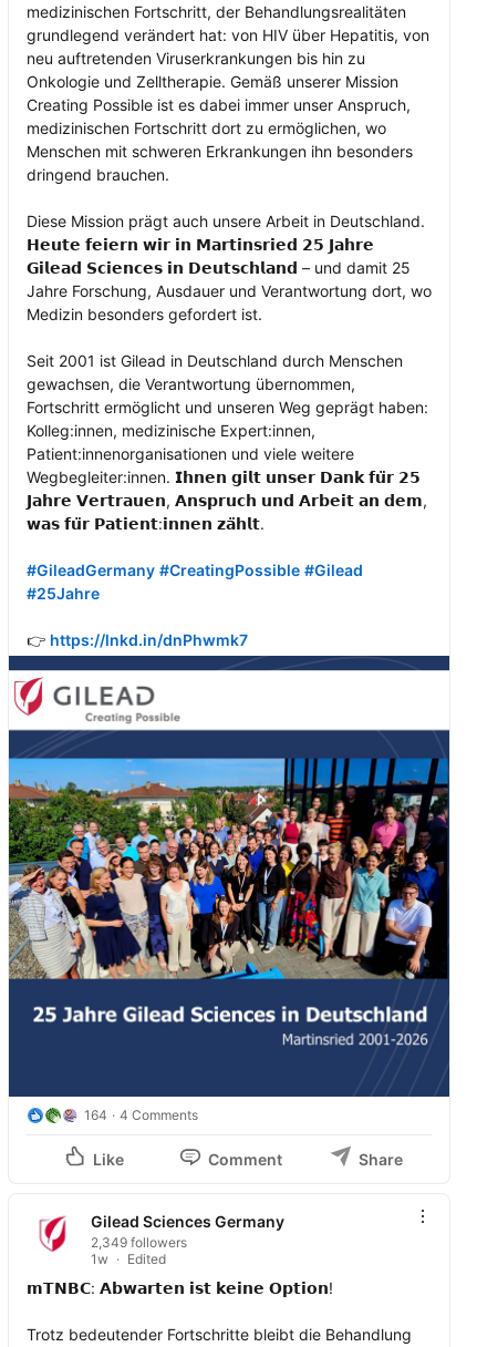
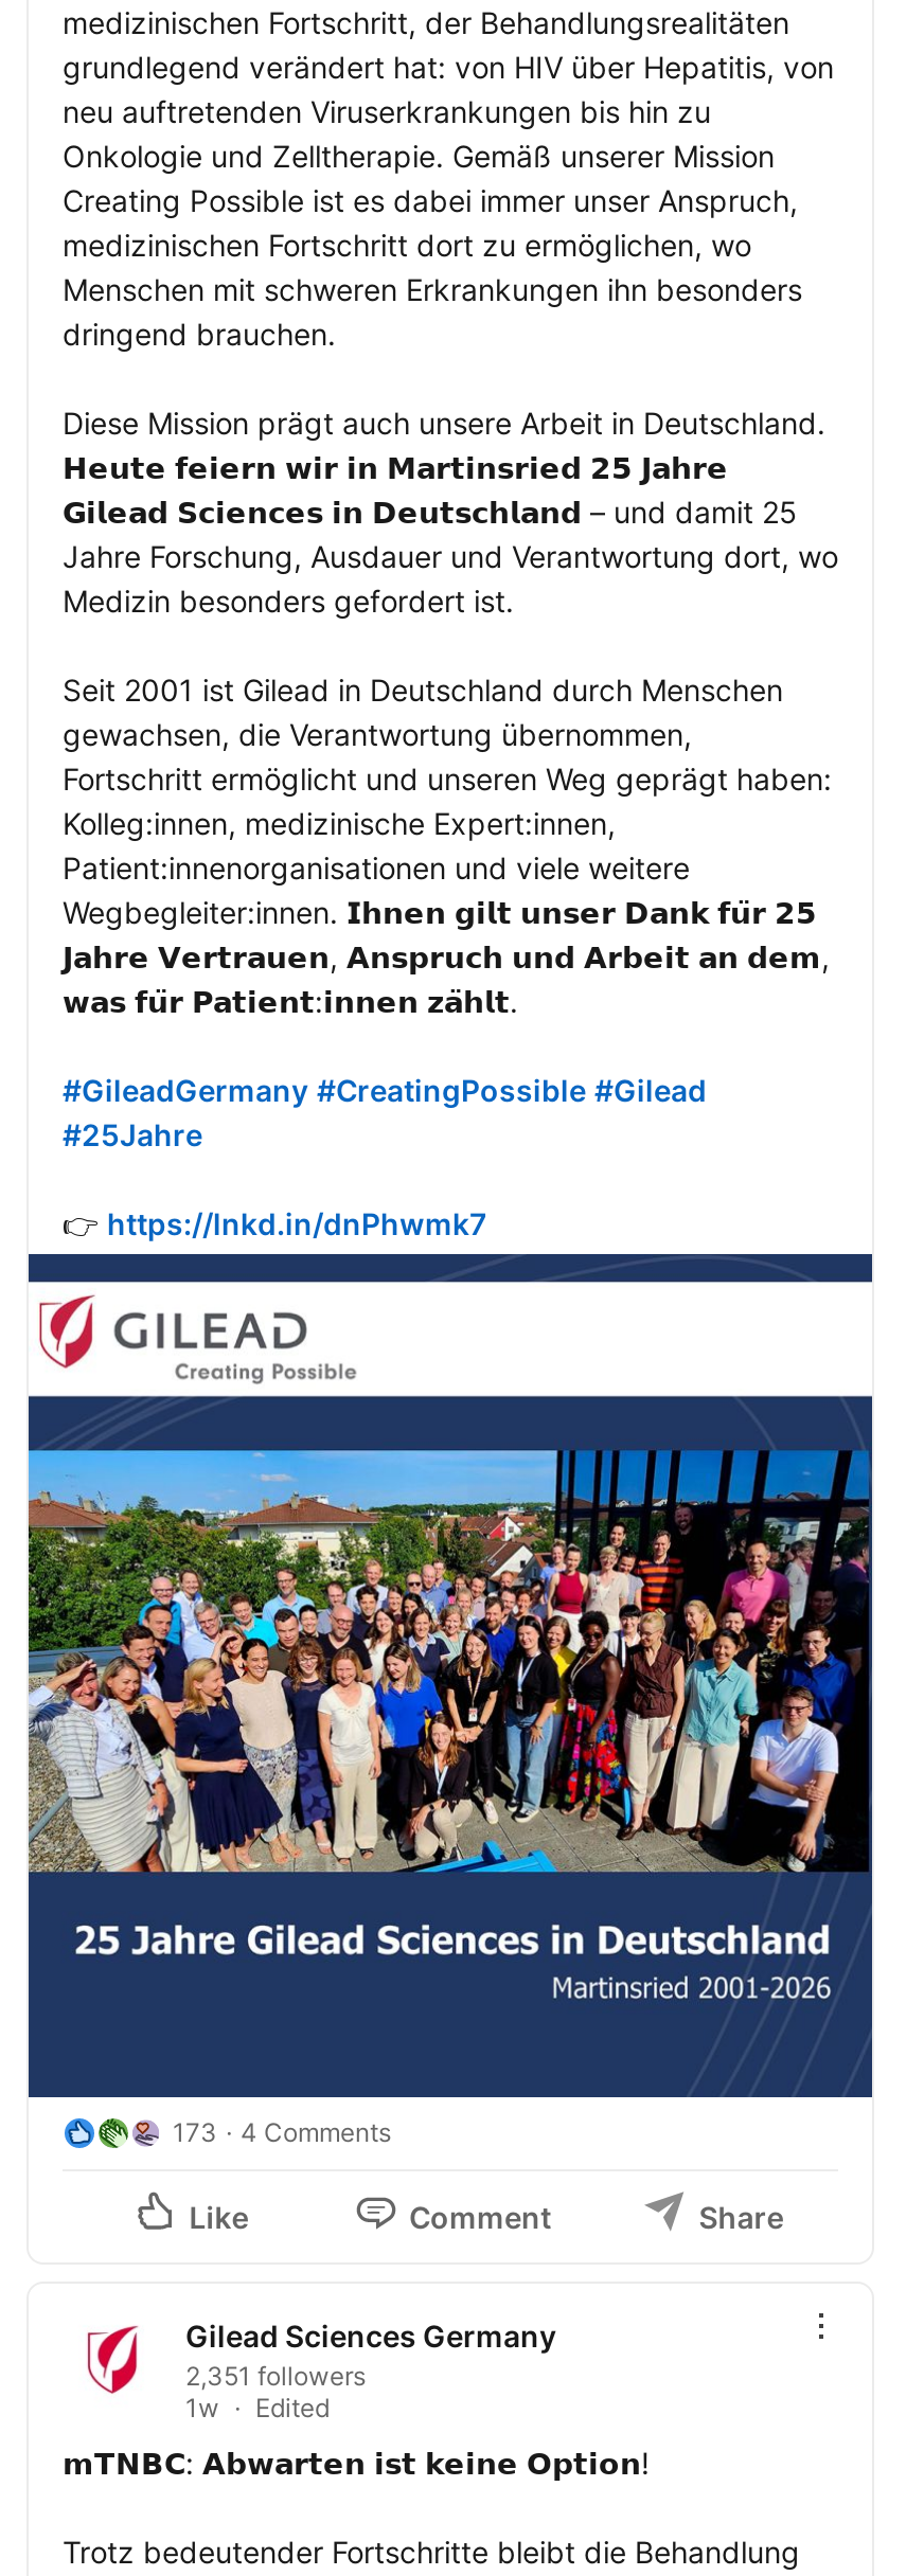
[84,1106,198,1123] 164 4 Comments -> [173,2115,391,2147] 173 4 Comments
[91,1234,187,1250] 2,349 followers -> [185,2359,366,2391] 2,351 followers

